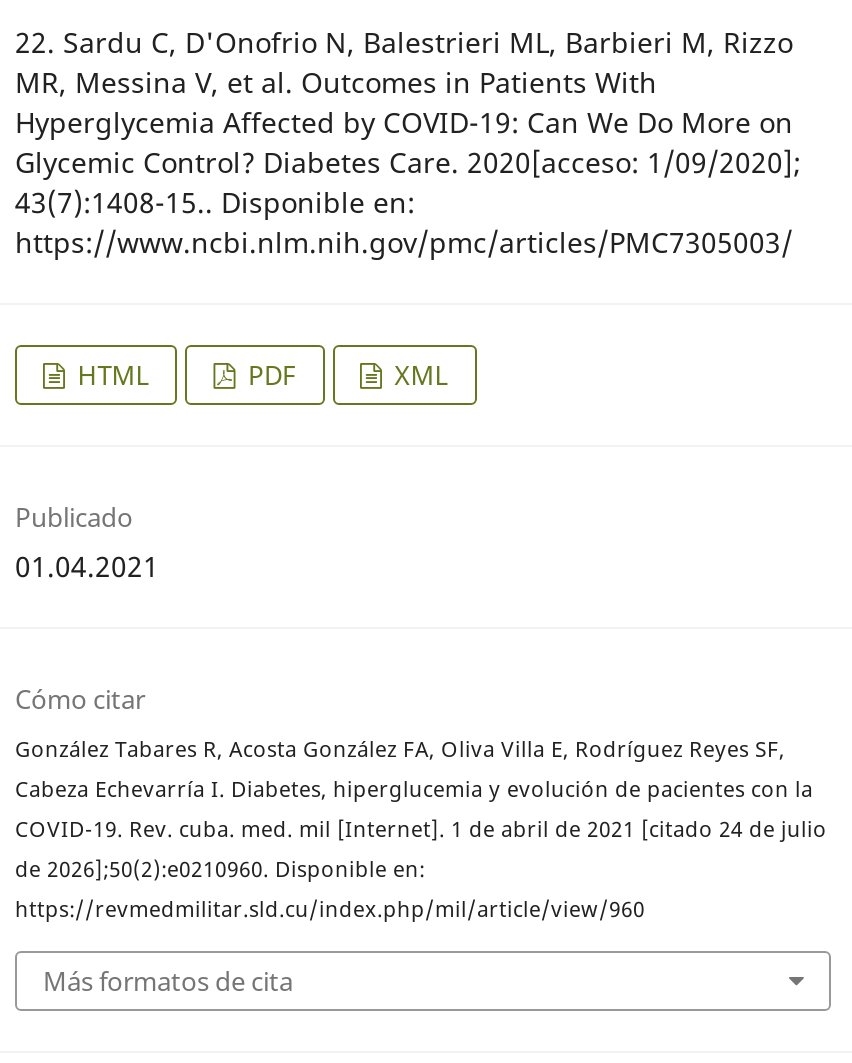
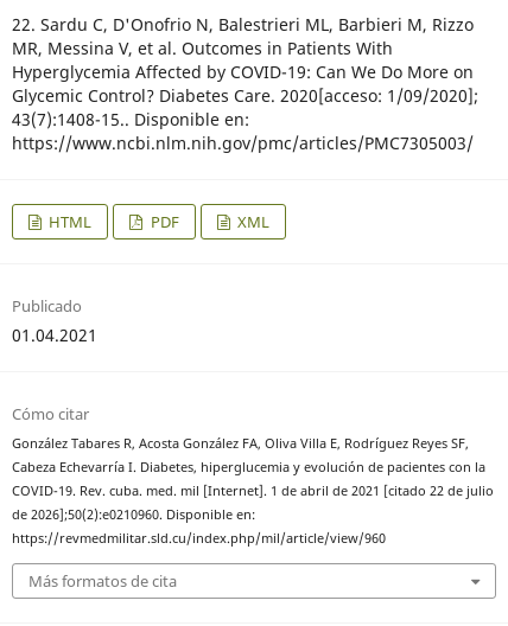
[15,815,827,843] COVID-19. Rev. cuba. med. mil [Internet]. 1 de abril de 2021 [citado 24 de julio -> [12,483,494,499] COVID-19. Rev. cuba. med. mil [Internet]. 1 de abril de 2021 [citado 22 de julio

